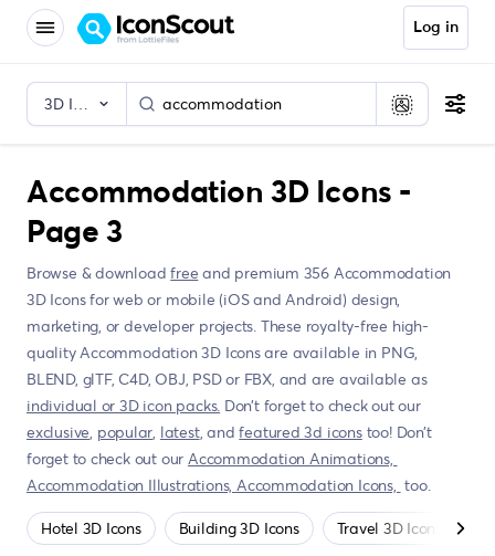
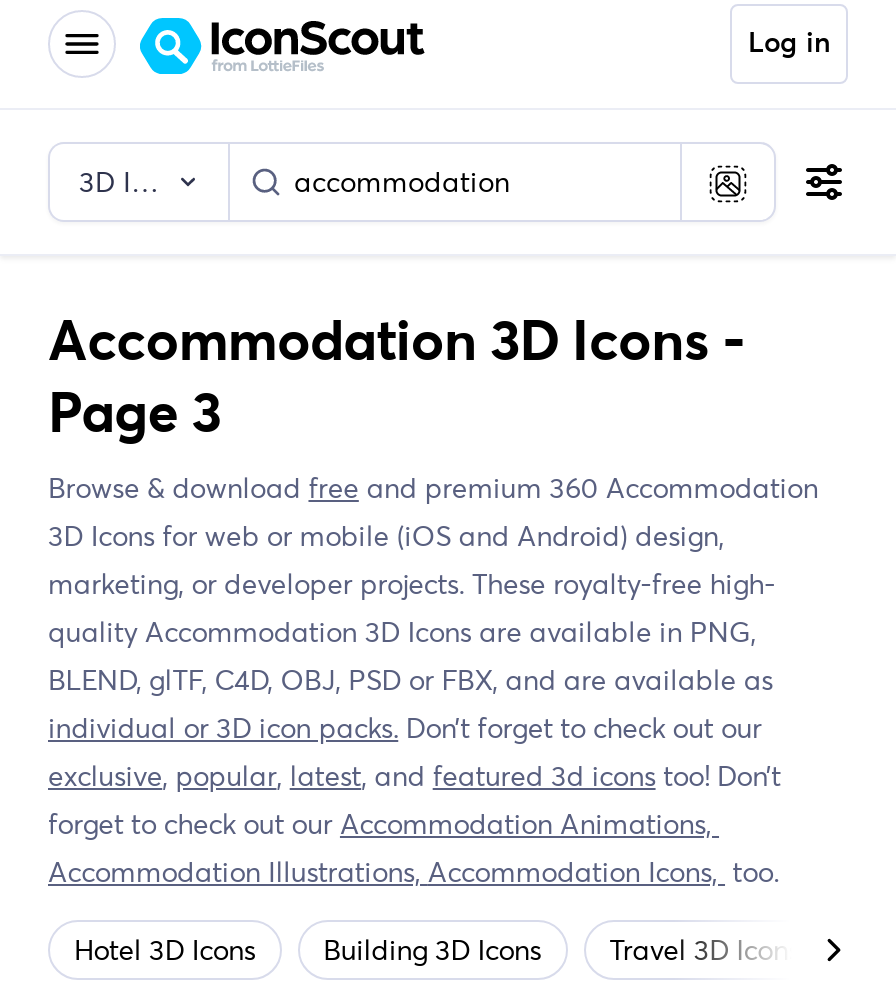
[27,263,451,283] Browse & download free and premium 356 Accommodation -> [48,470,818,506] Browse & download free and premium 360 Accommodation

